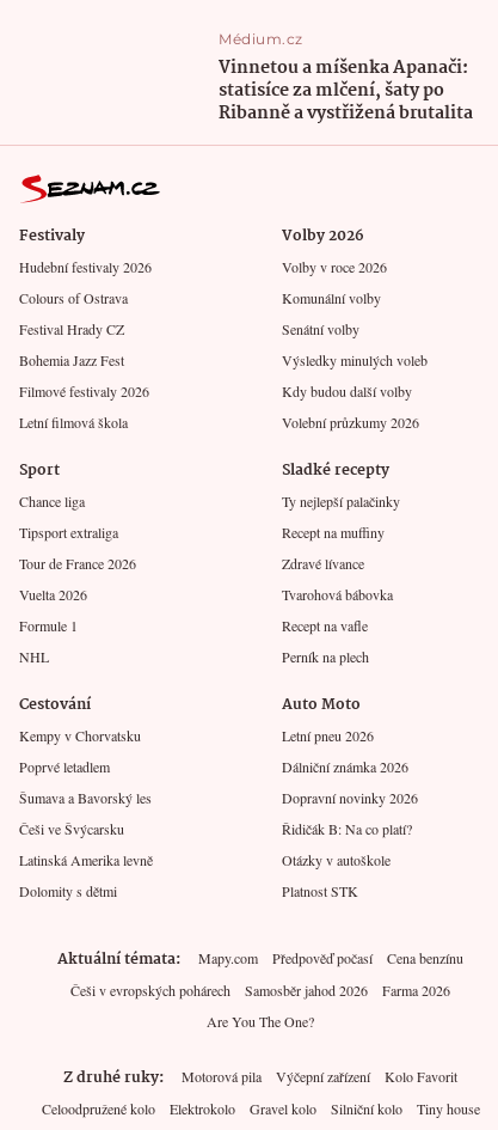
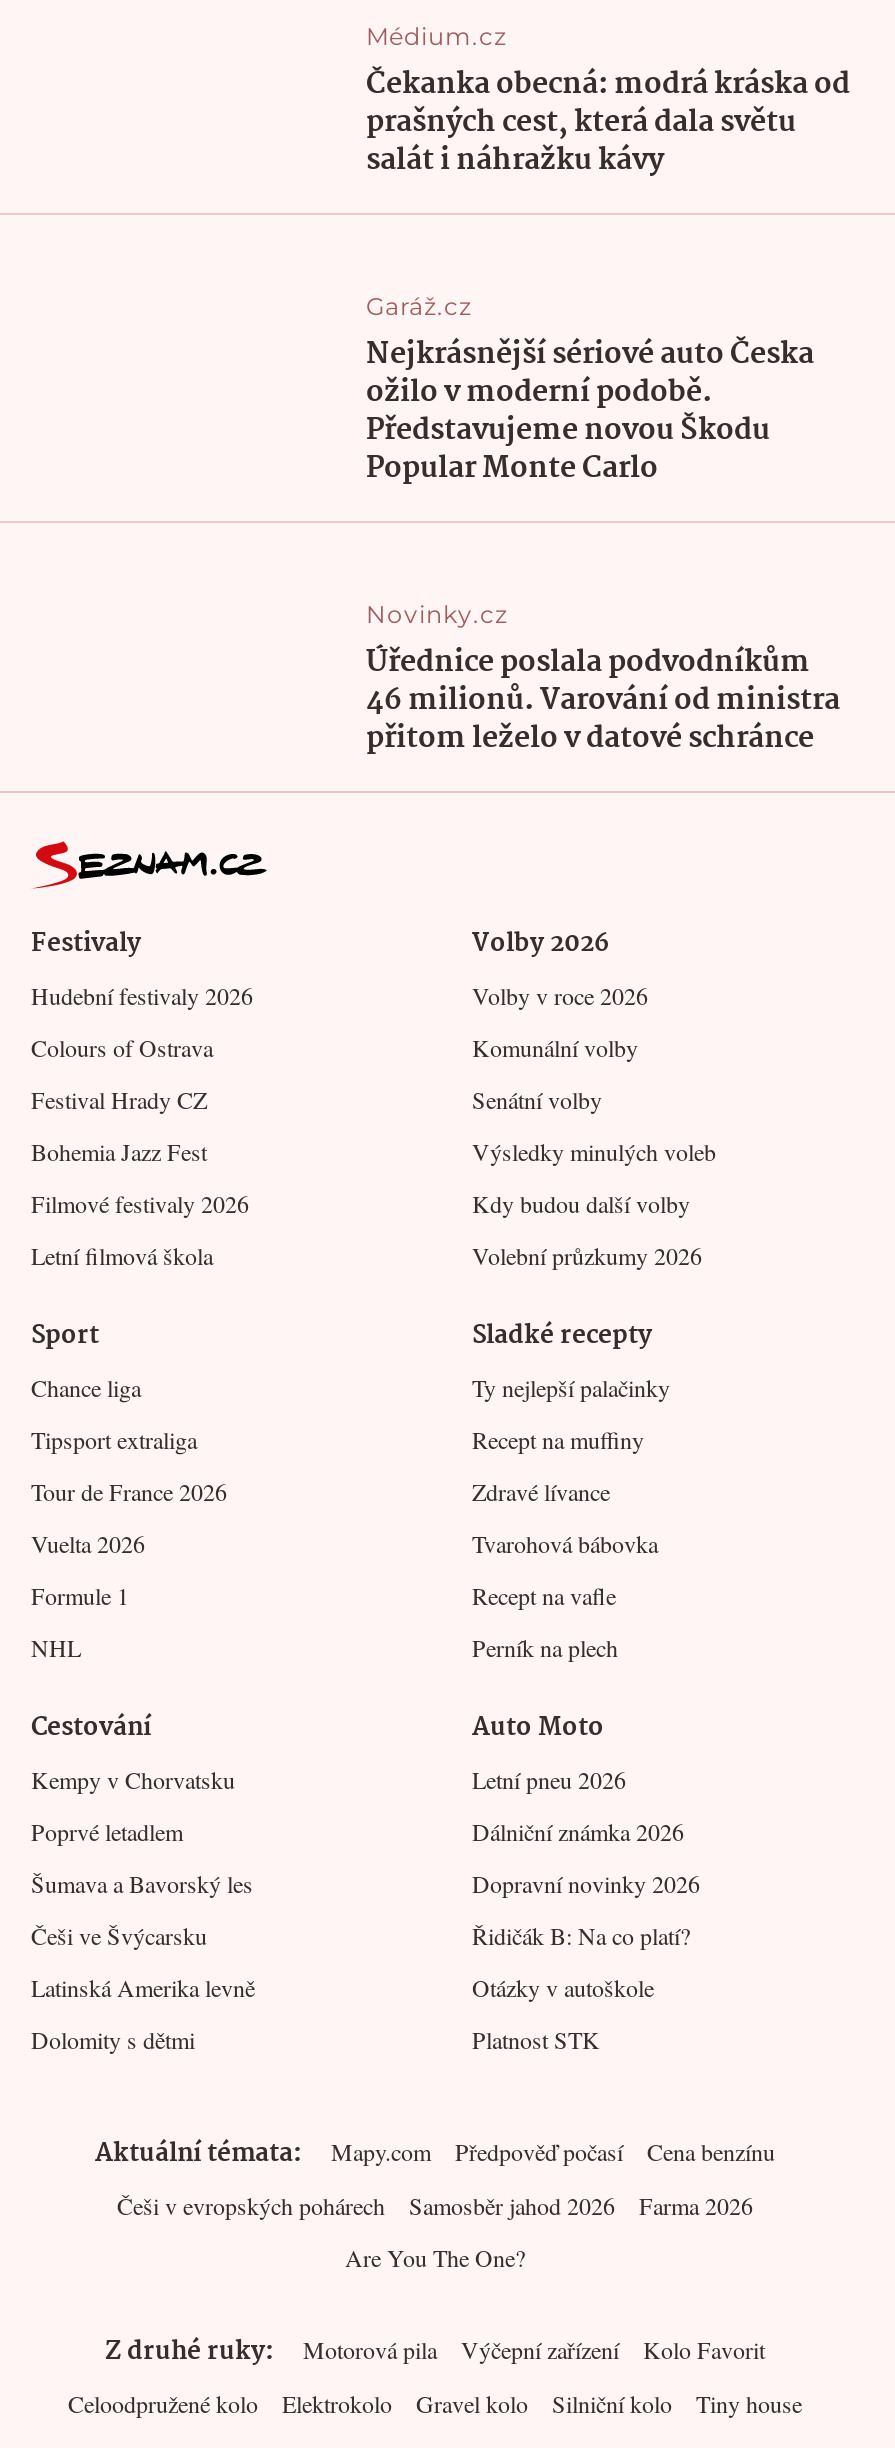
[219,54,474,128] Vinnetou a míšenka Apanači: | statisíce za mlčení, šaty po | Ribanně a vystřižená brutalita -> [366,61,850,763] Čekanka obecná: modrá kráska od | prašných cest, která dala světu | salát i náhražku kávy | Garáž.cz | Nejkrásnější sériové auto Česka | ožilo v moderní podobě. | Představujeme novou Škodu | Popular Monte Carlo | Novinky.cz | Úřednice poslala podvodníkům | 46 milionů. Varování od ministra | přitom leželo v datové schránce

